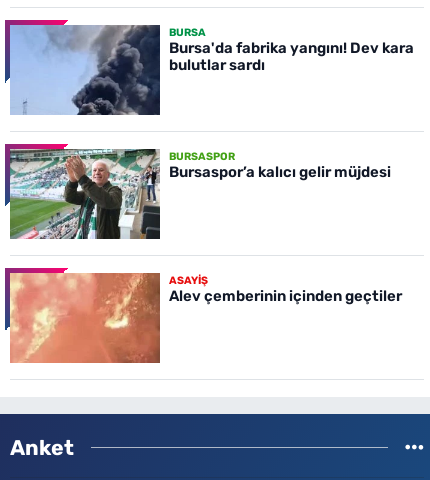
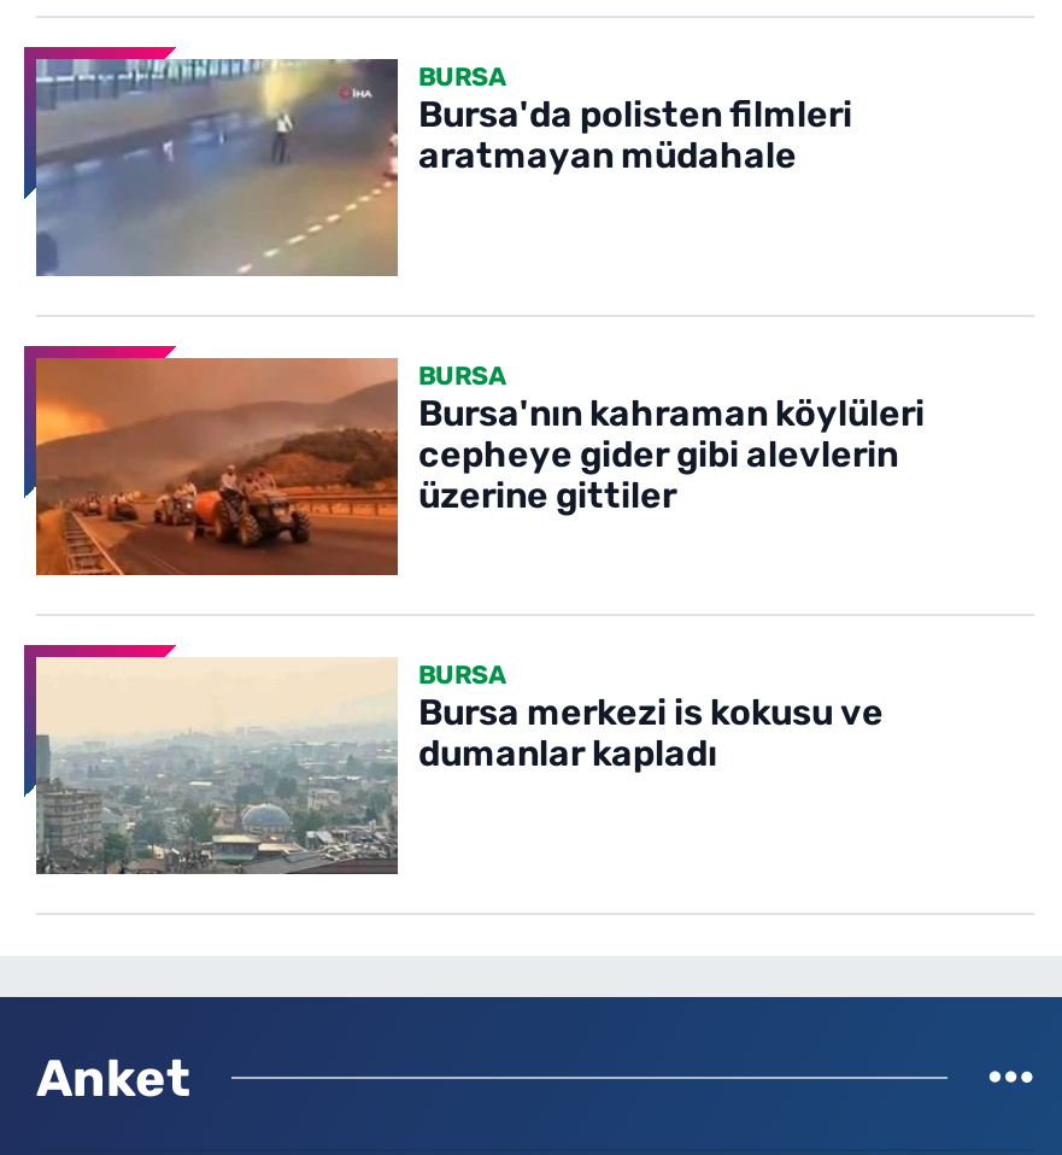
[9,19,413,115] [image] | Bursa'da fabrika yangını! Dev kara | bulutlar sardı -> [29,43,852,277] [image] | Bursa'da polisten filmleri | aratmayan müdahale
[9,143,390,240] [image] | BURSASPOR | Bursaspor’a kalıcı gelir müjdesi -> [29,342,925,579] [image] | BURSA | Bursa'nın kahraman köylüleri | cepheye gider gibi alevlerin | üzerine gittiler
[9,267,401,364] [image] | ASAYİŞ | Alev çemberinin içinden geçtiler -> [29,641,884,875] [image] | BURSA | Bursa merkezi is kokusu ve | dumanlar kapladı

